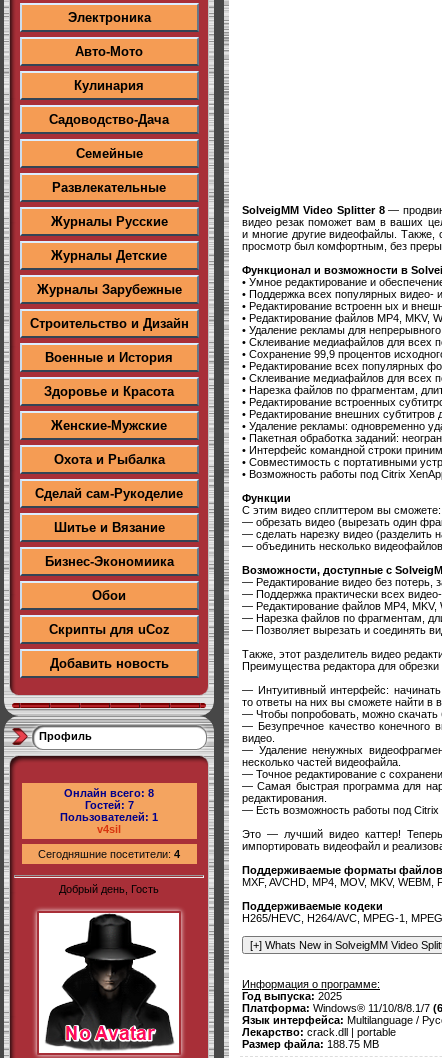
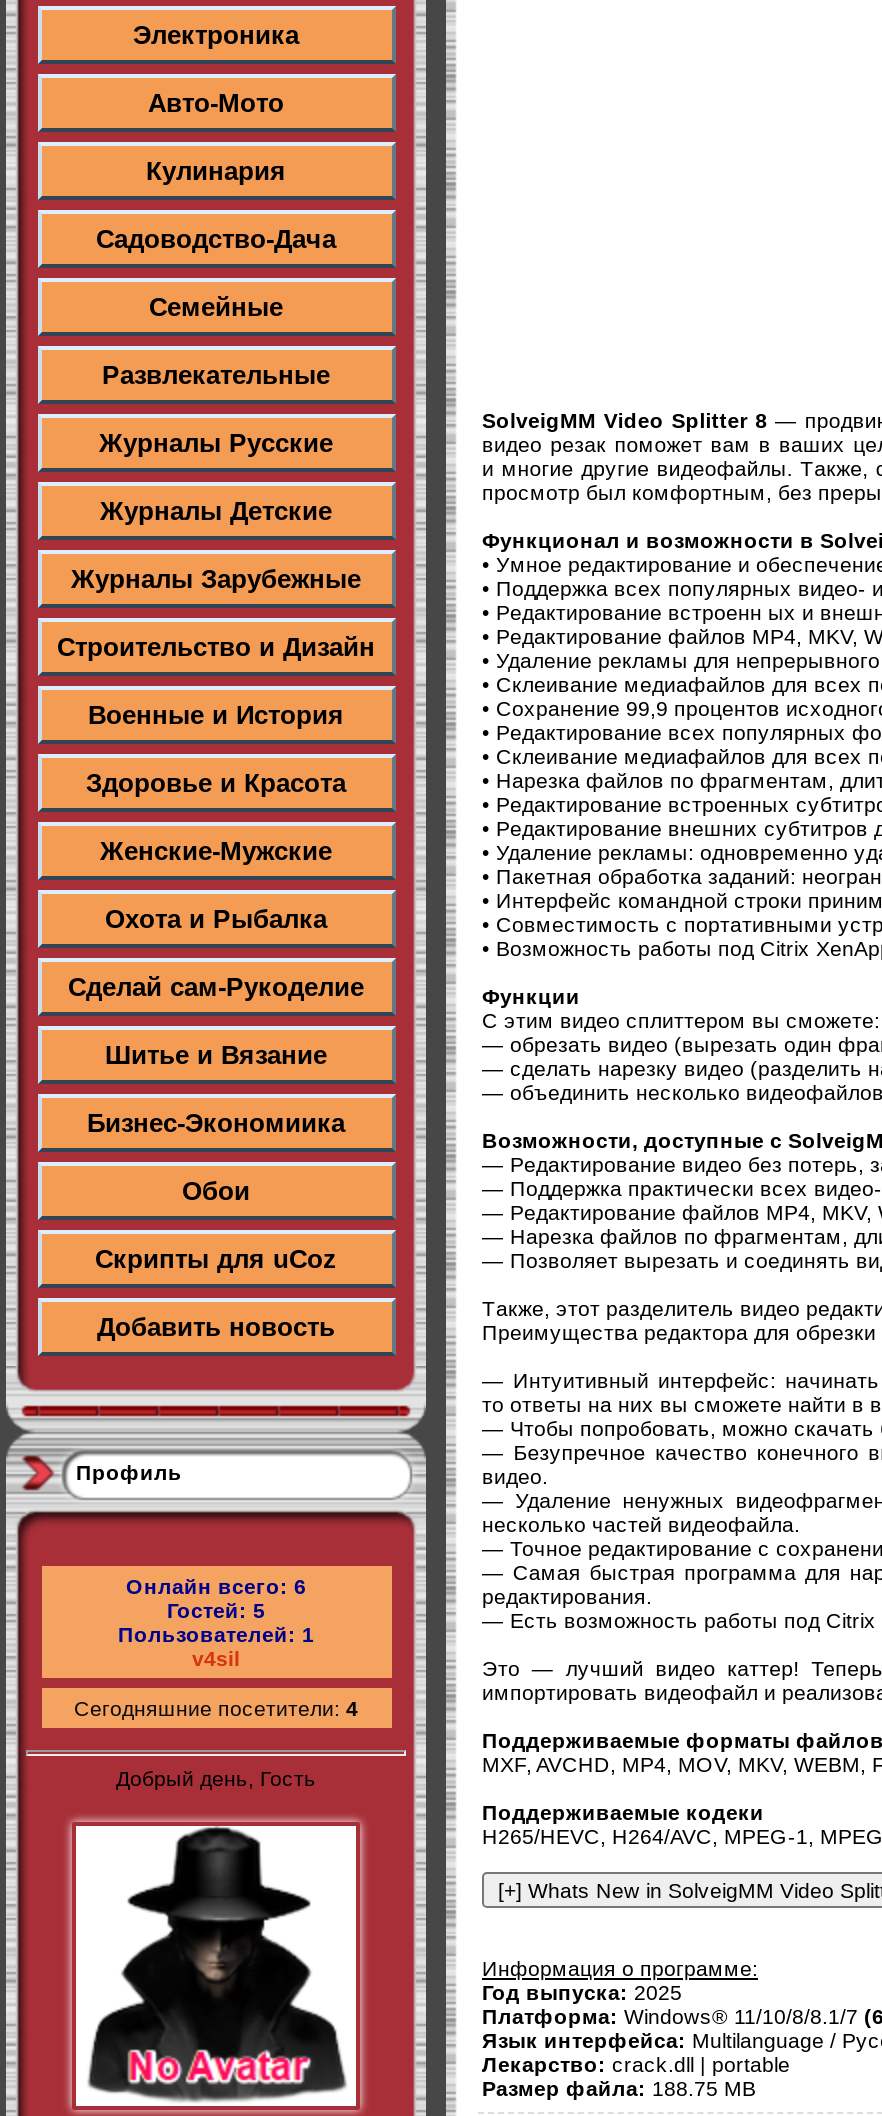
[64,787,154,799] Онлайн всего: 8 -> [126,1574,306,1598] Онлайн всего: 6
[84,799,133,811] Гостей: 7 -> [167,1598,265,1622] Гостей: 5

